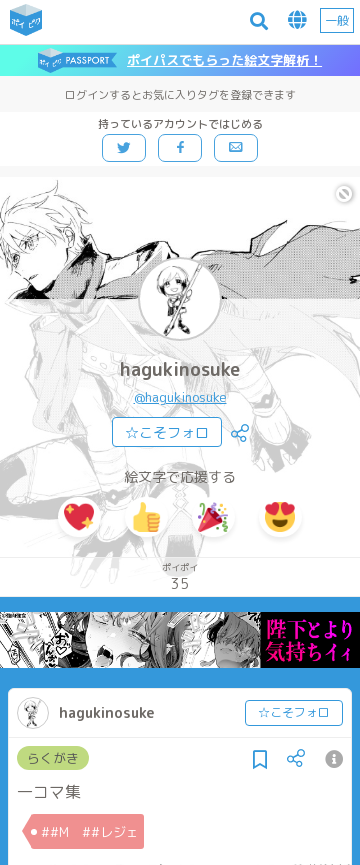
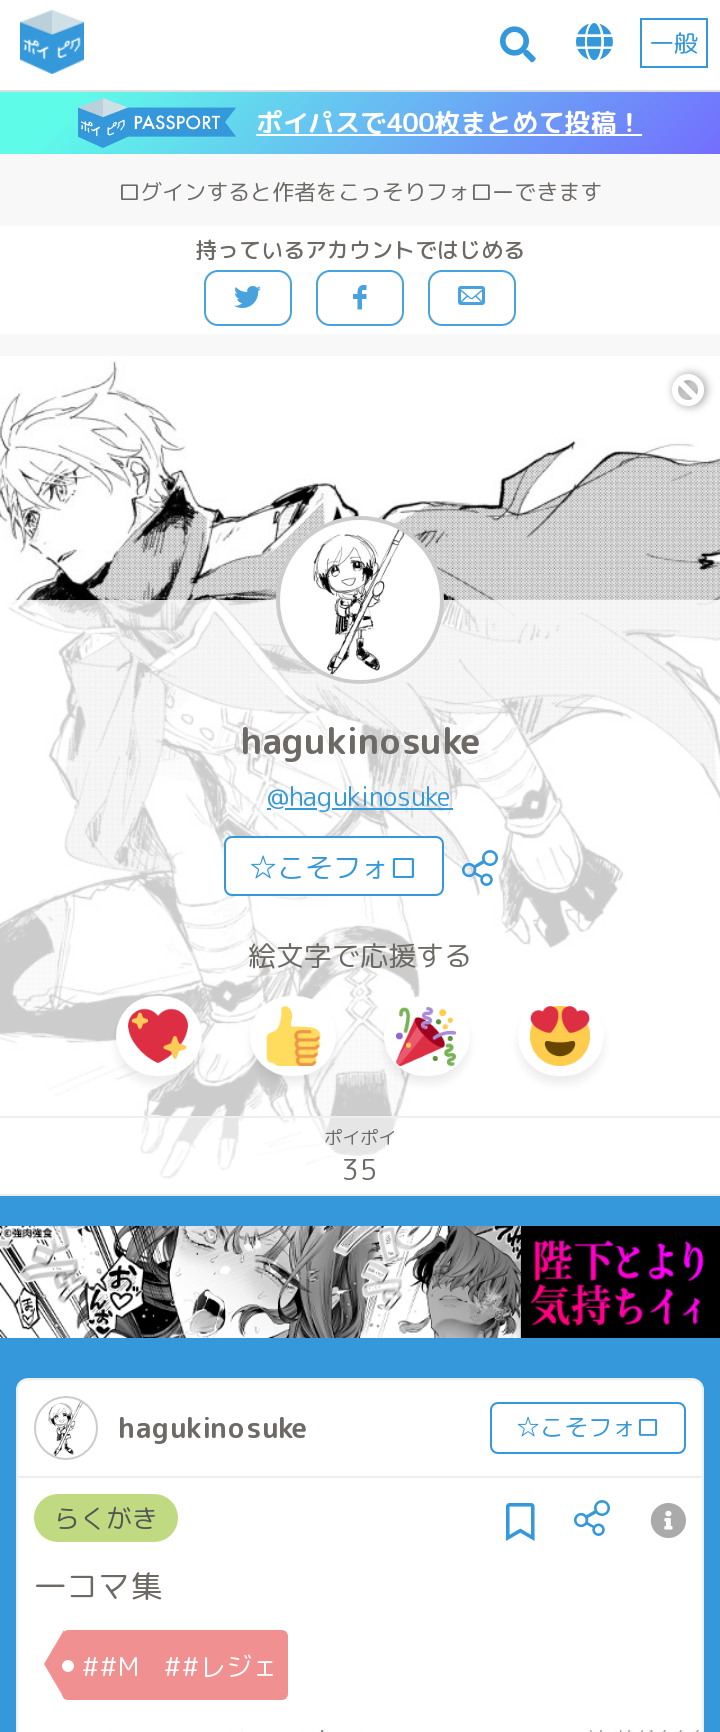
[127,51,322,69] ポイパスでもらった絵文字解析！ -> [256,104,642,140] ポイパスで400枚まとめて投稿！
[64,87,295,103] ログインするとお気に入りタグを登録できます -> [118,176,602,208] ログインすると作者をこっそりフォローできます

